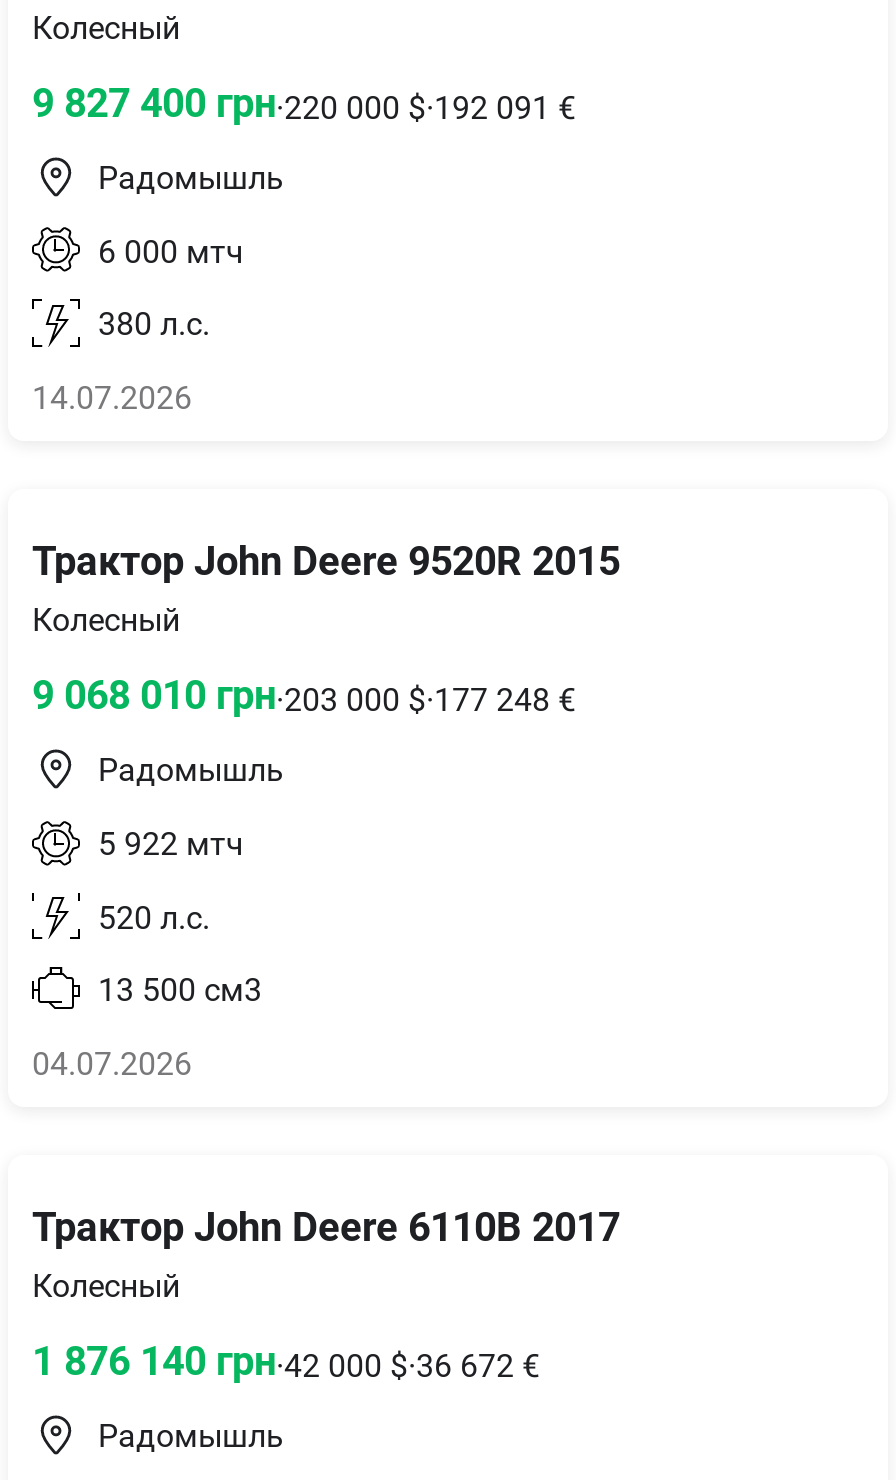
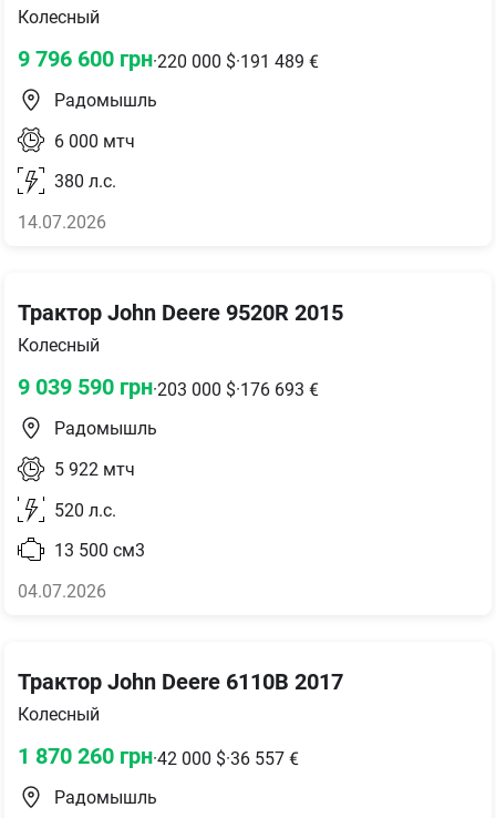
[32,79,576,127] 9 827 400 грн·220 000 $·192 091 € -> [18,45,319,72] 9 796 600 грн·220 000 $·191 489 €
[32,671,576,719] 9 068 010 грн·203 000 $·177 248 € -> [18,374,319,400] 9 039 590 грн·203 000 $·176 693 €
[32,1337,540,1385] 1 876 140 грн·42 000 $·36 672 € -> [18,743,299,769] 1 870 260 грн·42 000 $·36 557 €

